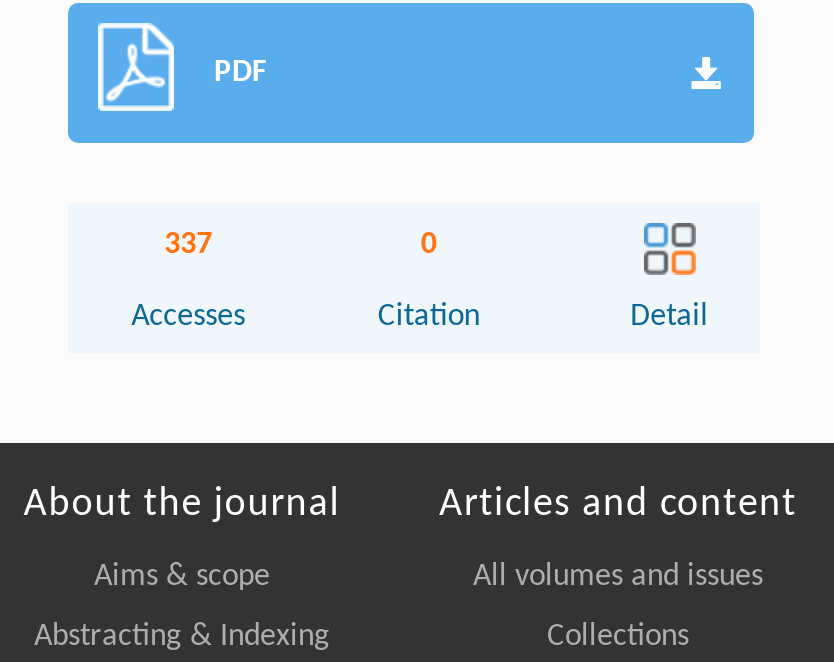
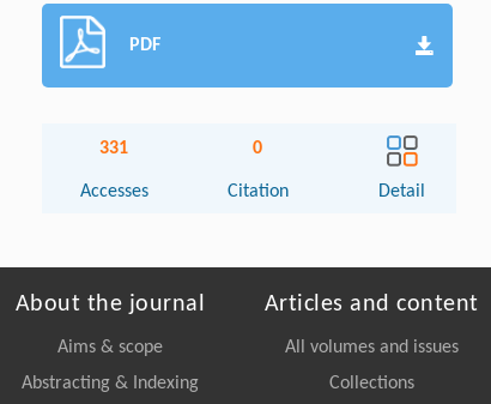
[164,229,212,261] 337 -> [100,139,128,158] 331

